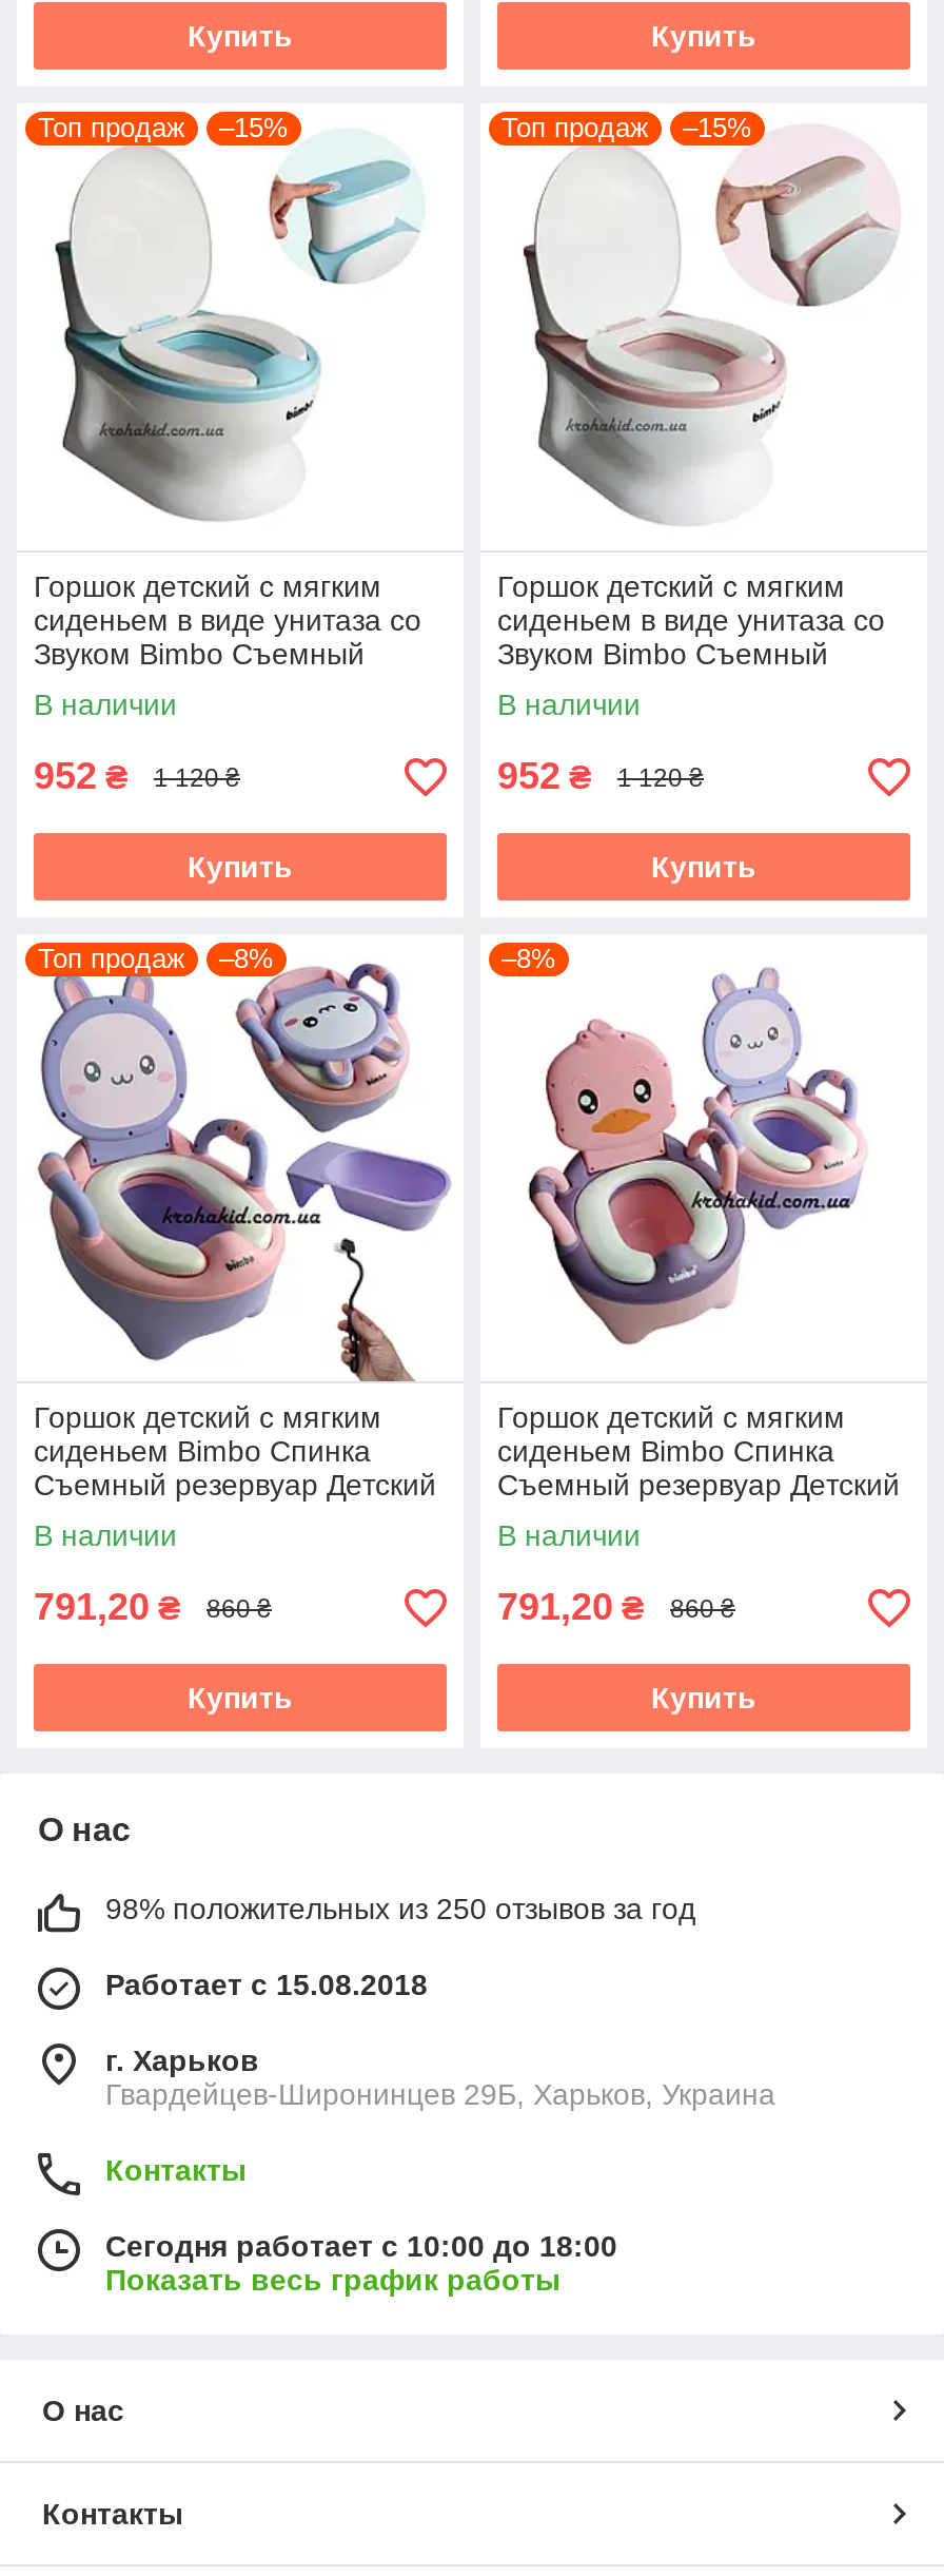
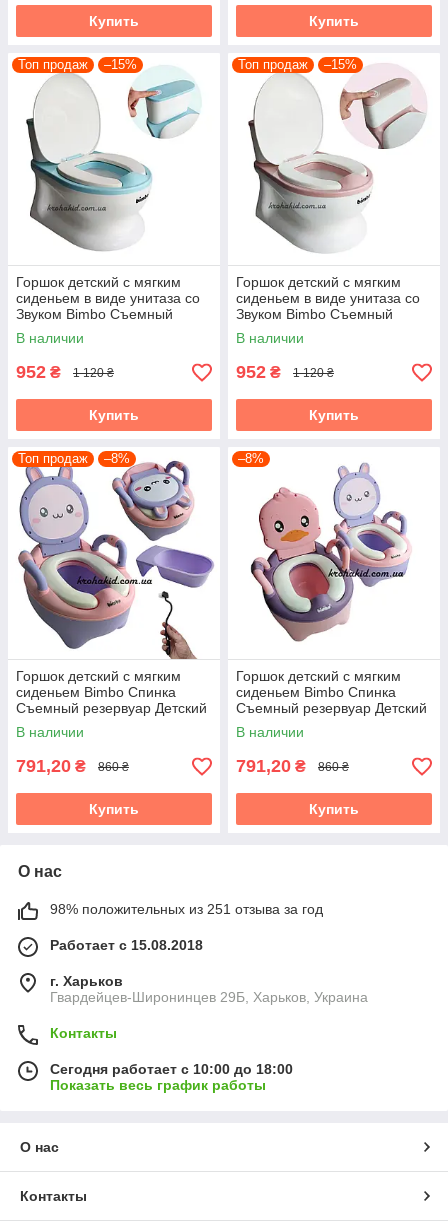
[105,1892,695,1926] 98% положительных из 250 отзывов за год -> [50,901,323,917] 98% положительных из 251 отзыва за год

